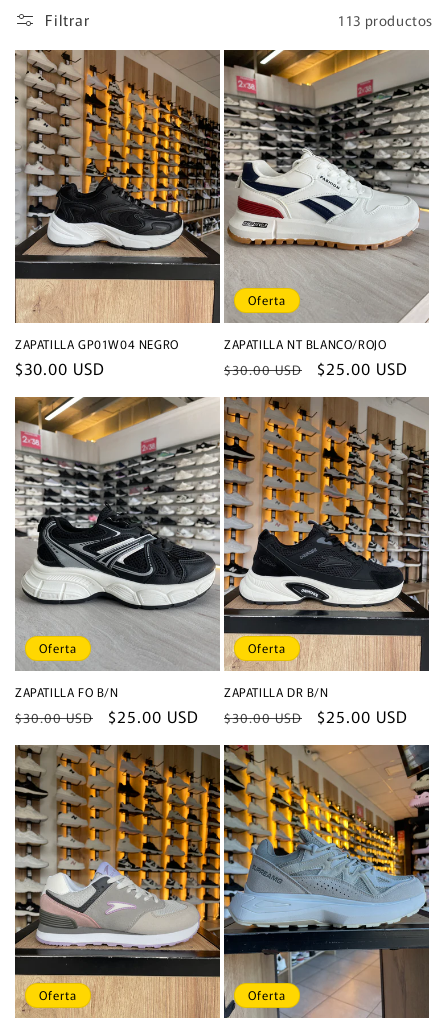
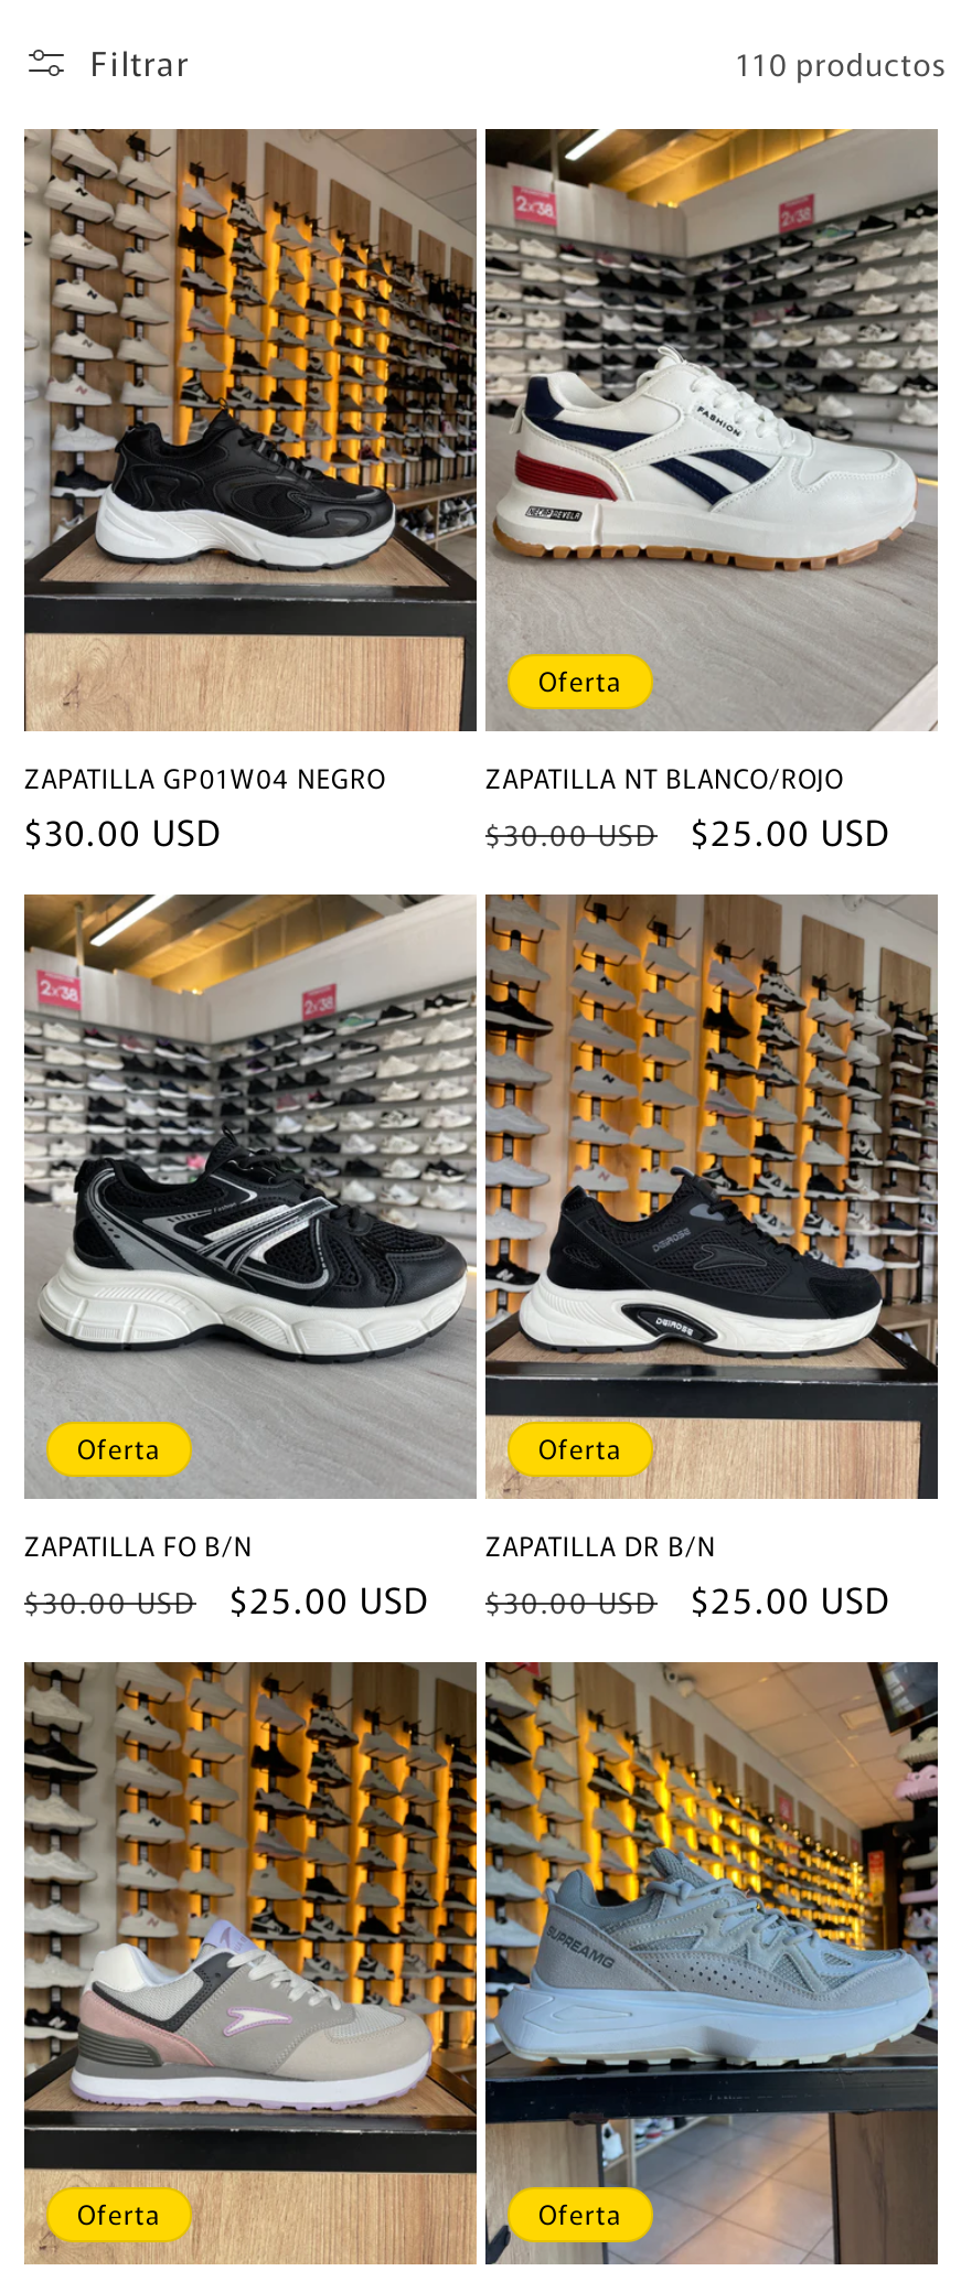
[338,10,433,30] 113 productos -> [735,40,947,84] 110 productos

